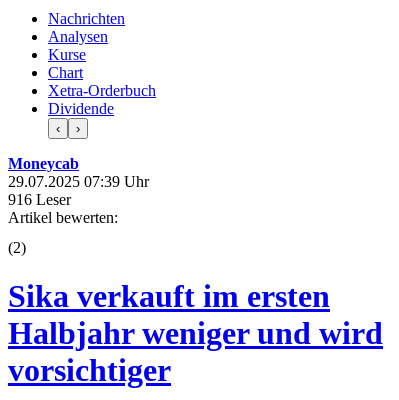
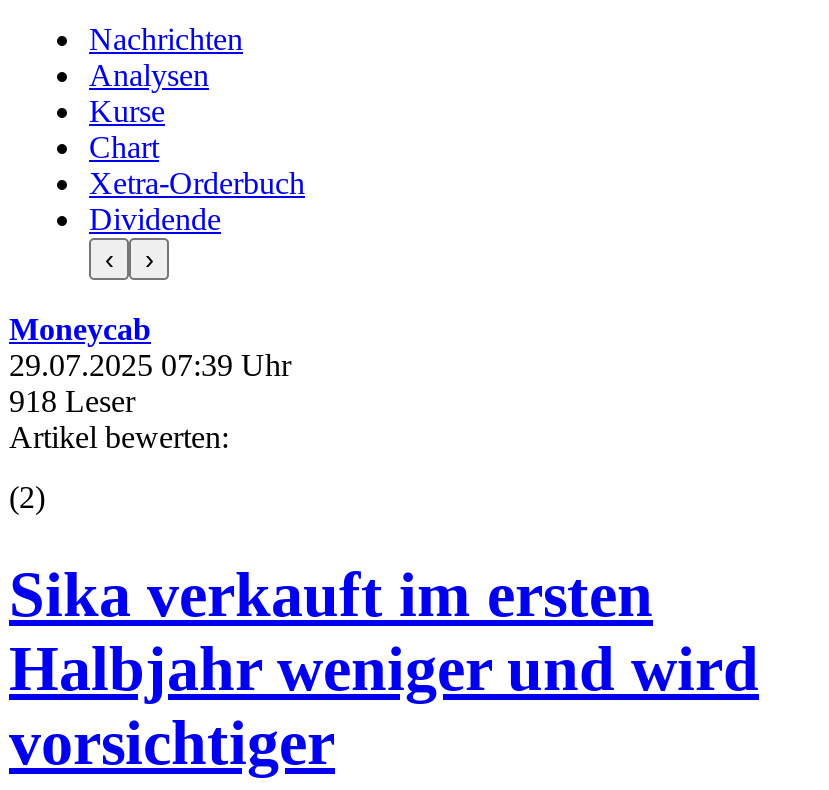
[8,191,71,208] 916 Leser -> [9,384,135,418] 918 Leser

